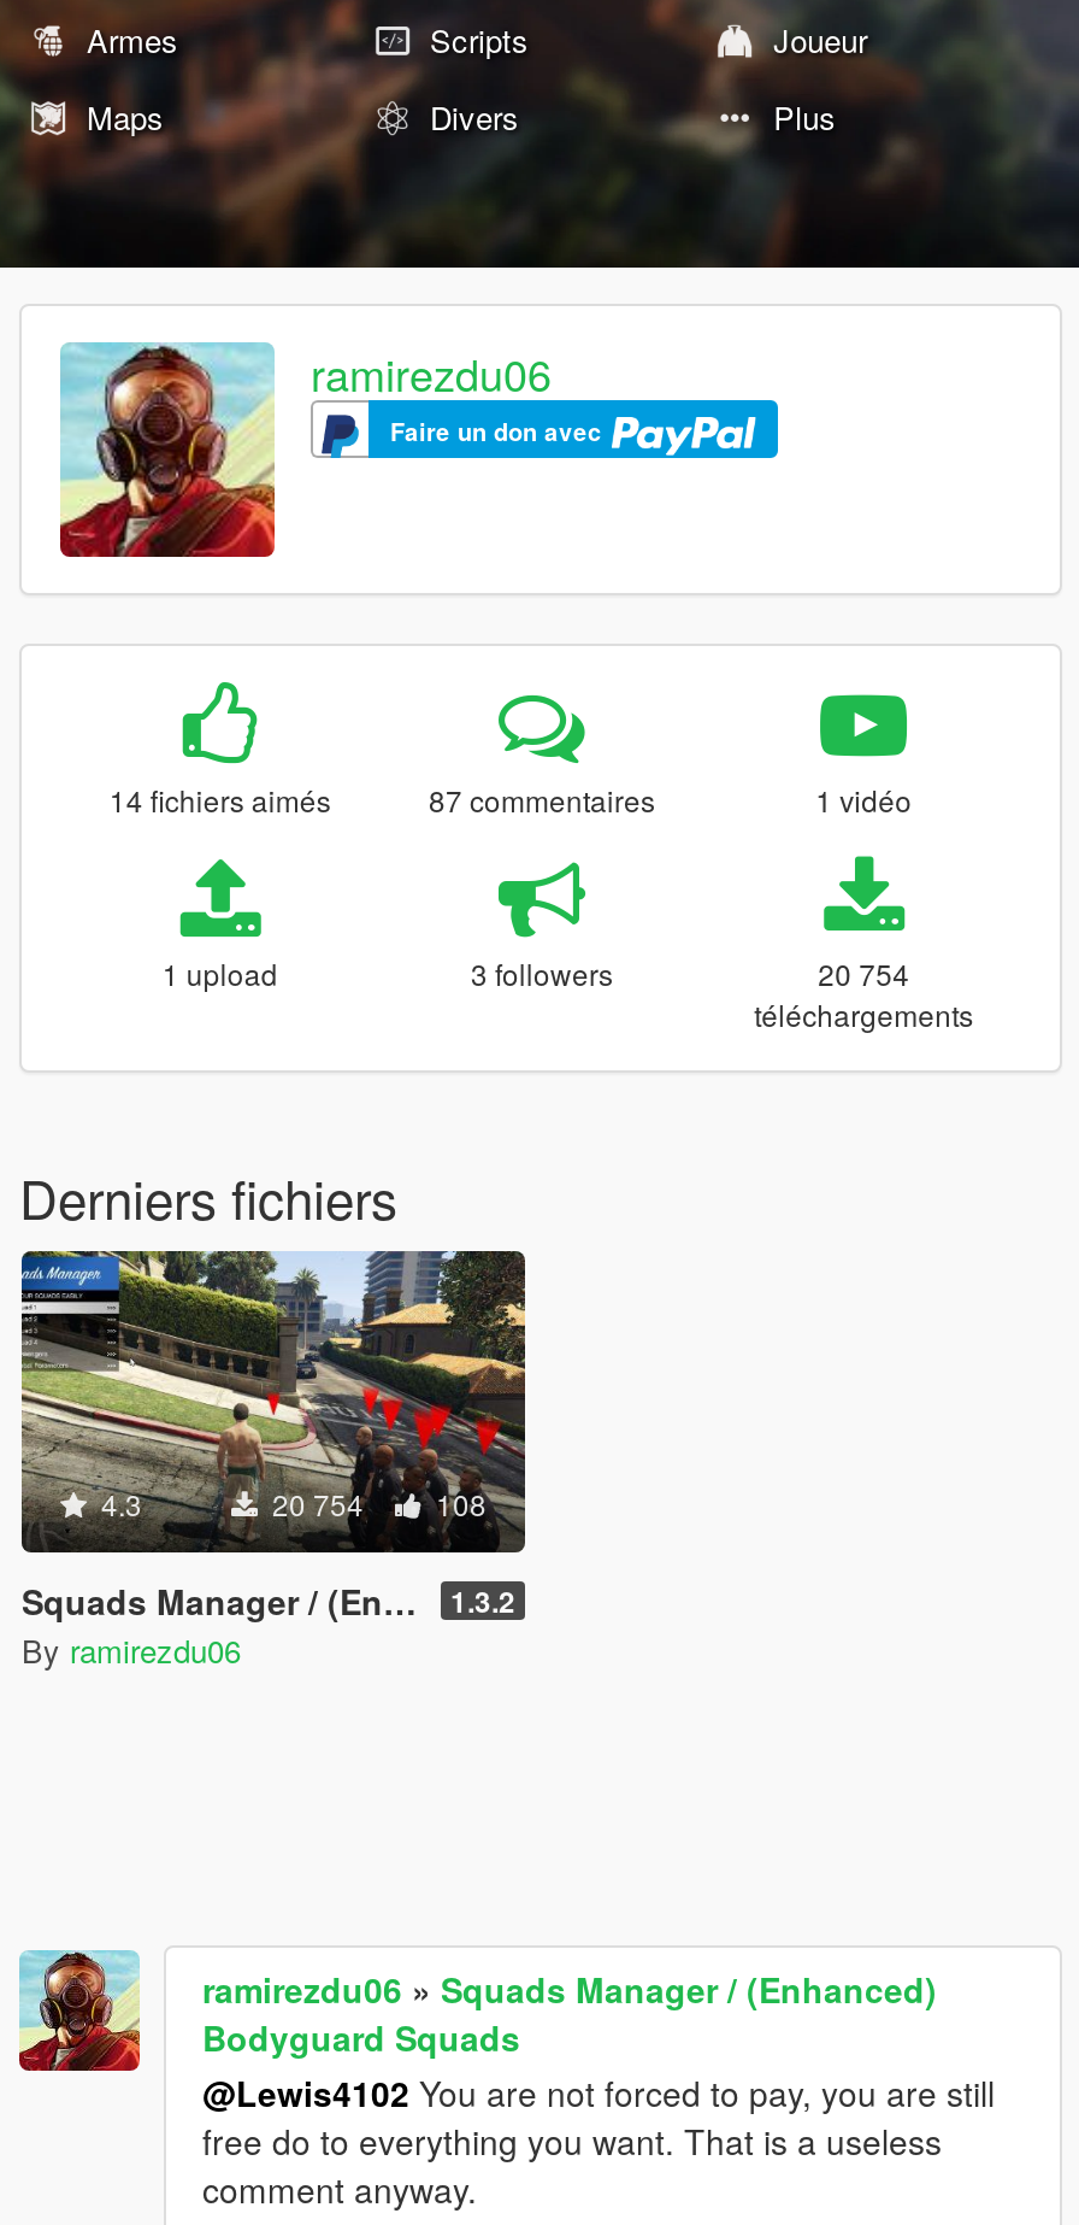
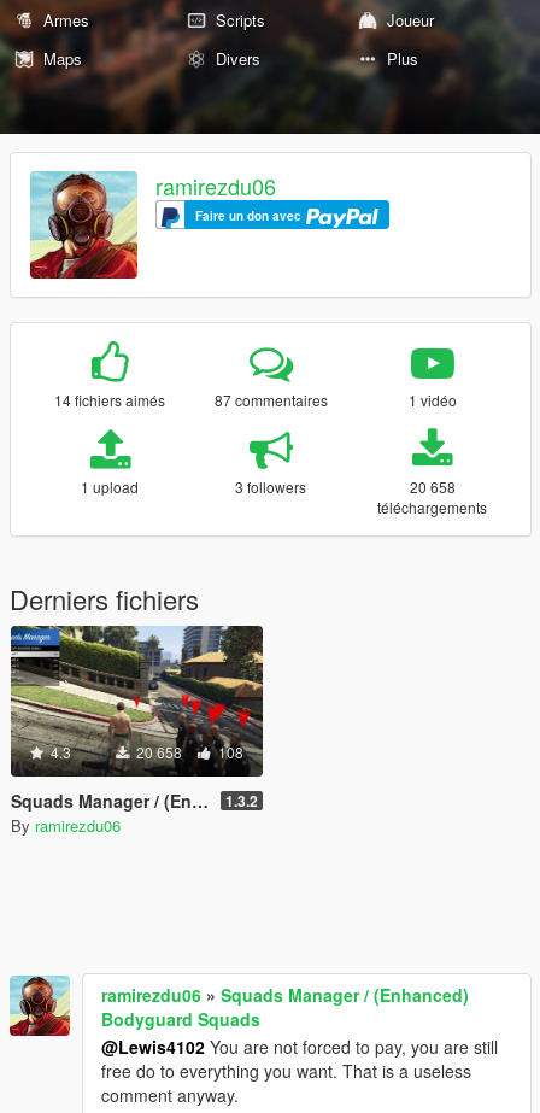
[818,952,909,993] 20 754 -> [409,476,455,497] 20 658
[265,1483,371,1524] 20 754 -> [133,742,186,762] 20 658

